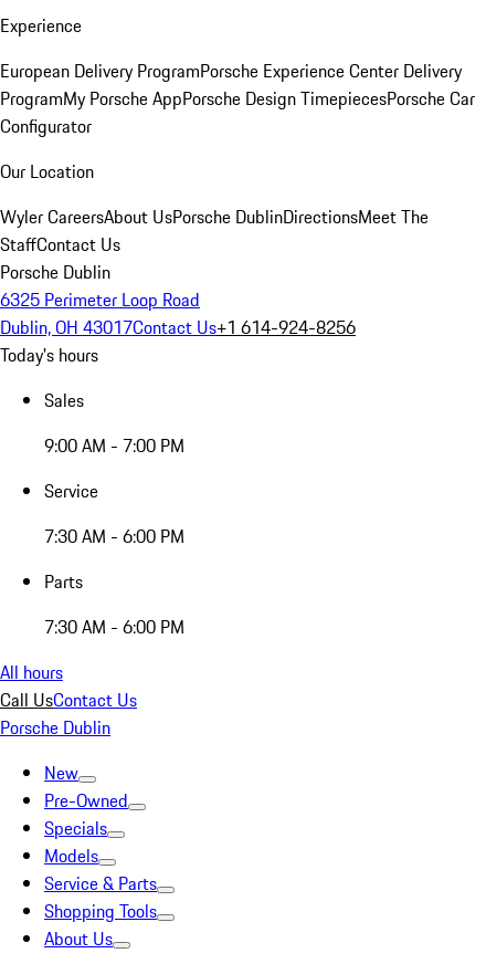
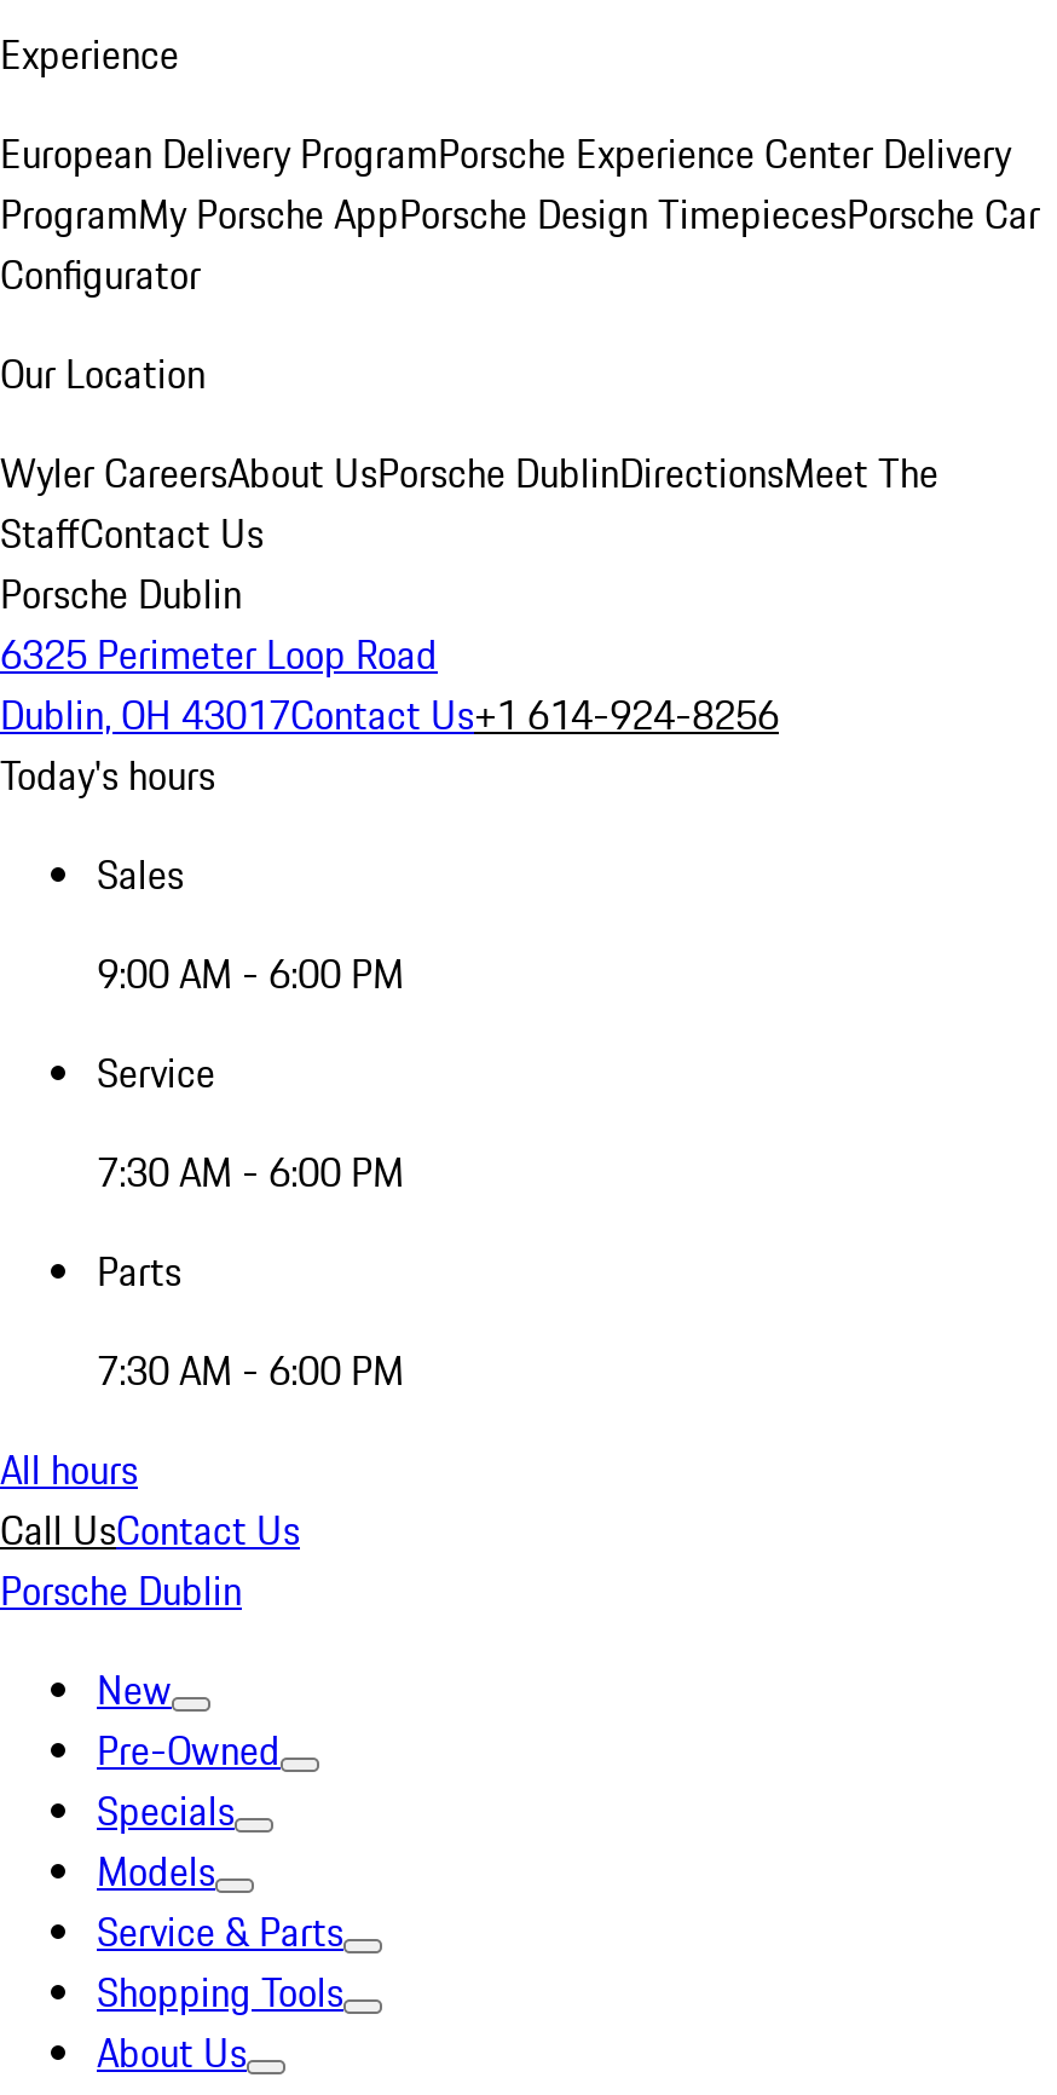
[44,432,184,459] 9:00 AM - 7:00 PM -> [97,945,404,1003] 9:00 AM - 6:00 PM

